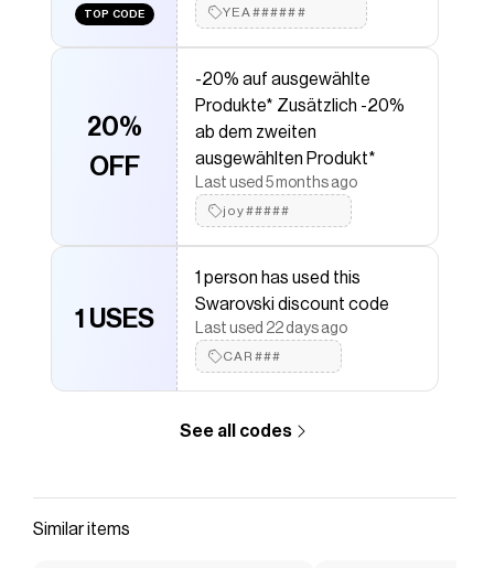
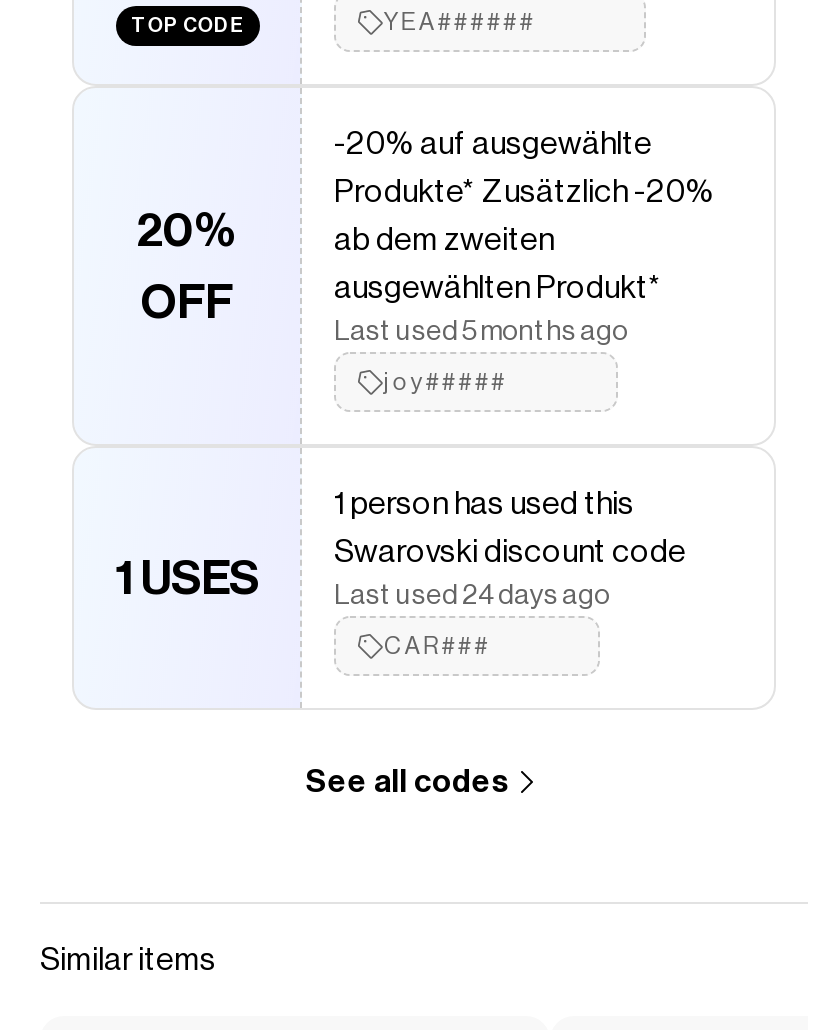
[195,321,347,336] Last used 22 days ago -> [334,582,610,610] Last used 24 days ago

